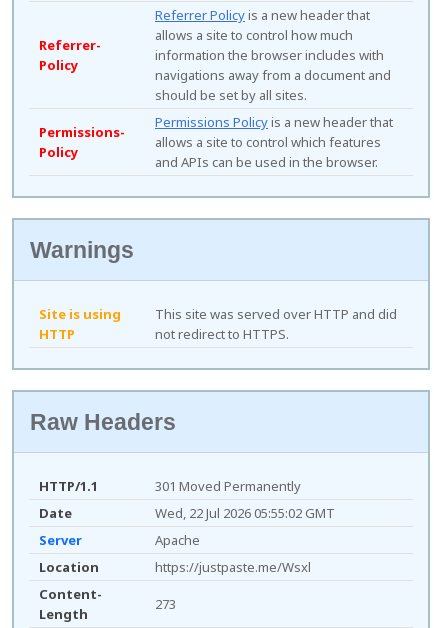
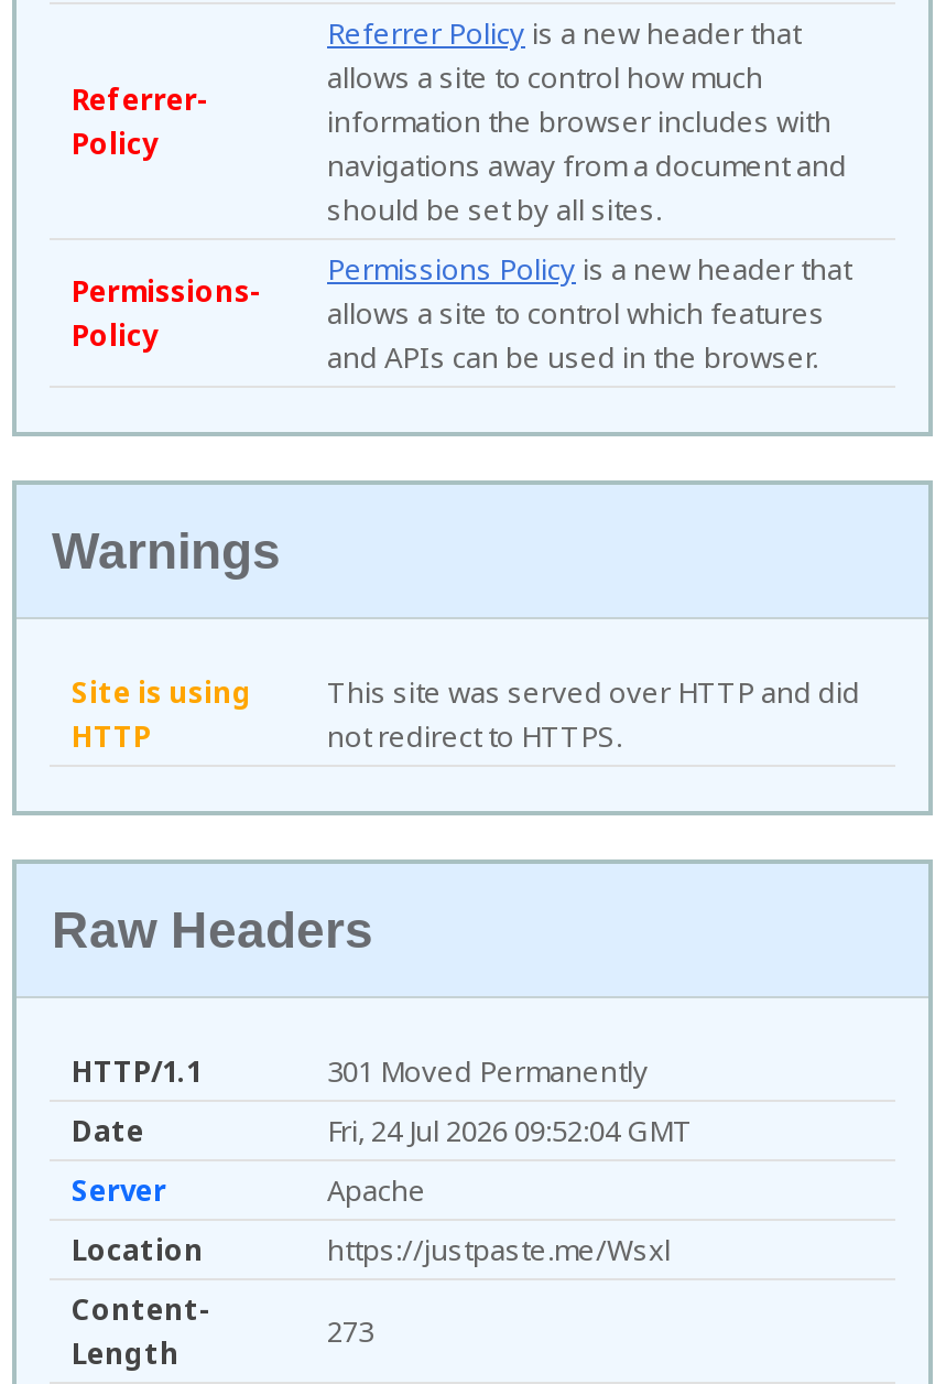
[155,504,335,522] Wed, 22 Jul 2026 05:55:02 GMT -> [327,1112,693,1151] Fri, 24 Jul 2026 09:52:04 GMT

